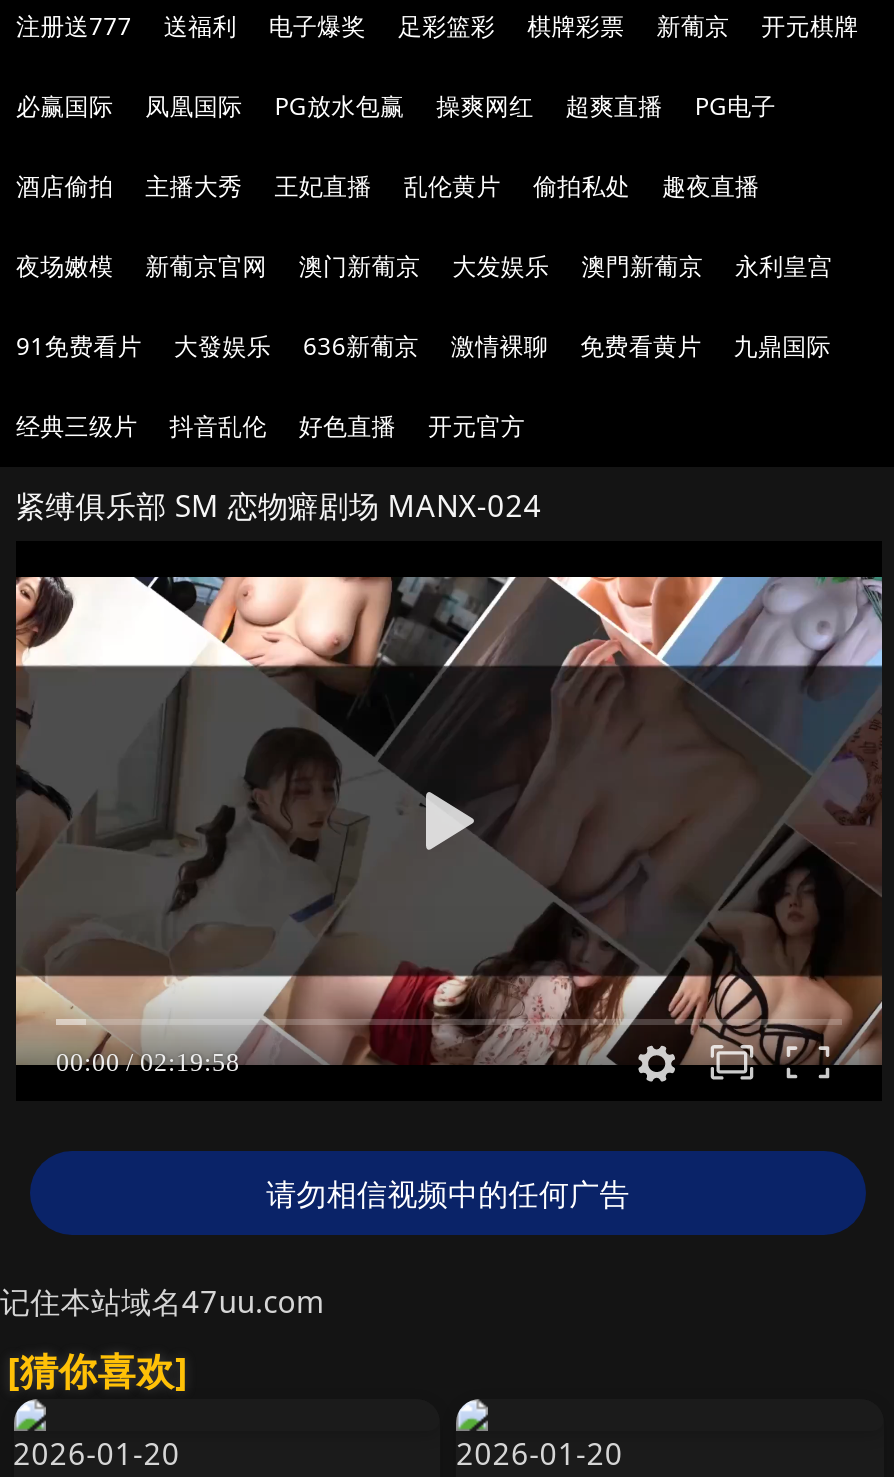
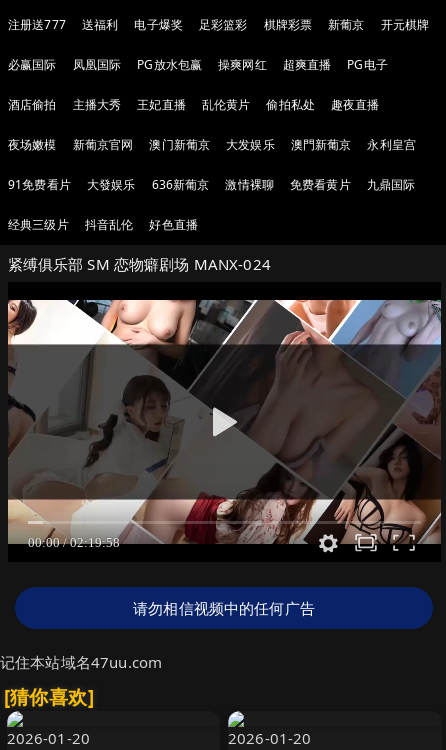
[428,409,525,443] 开元官方 -> none

